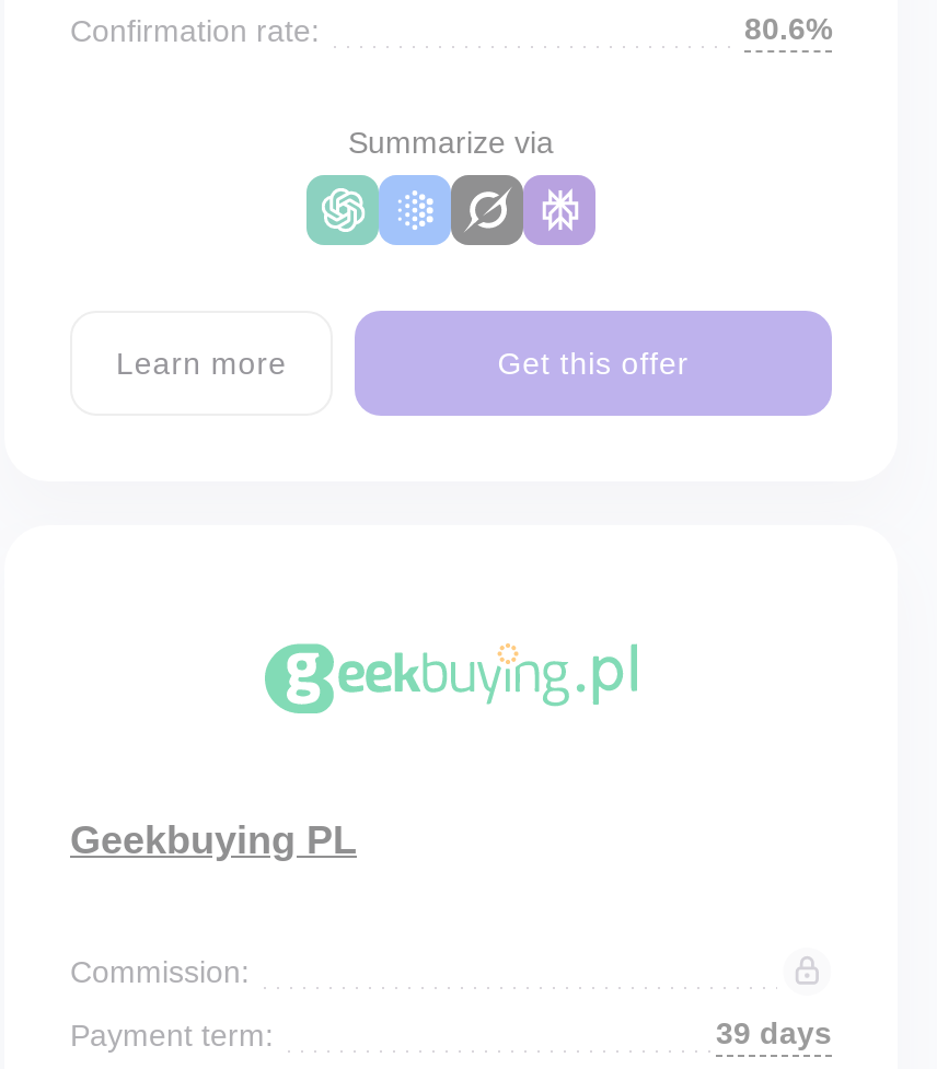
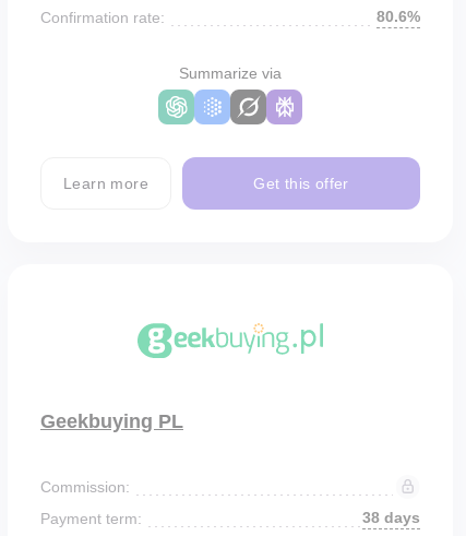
[716,1015,832,1050] 39 days -> [362,509,420,526] 38 days

